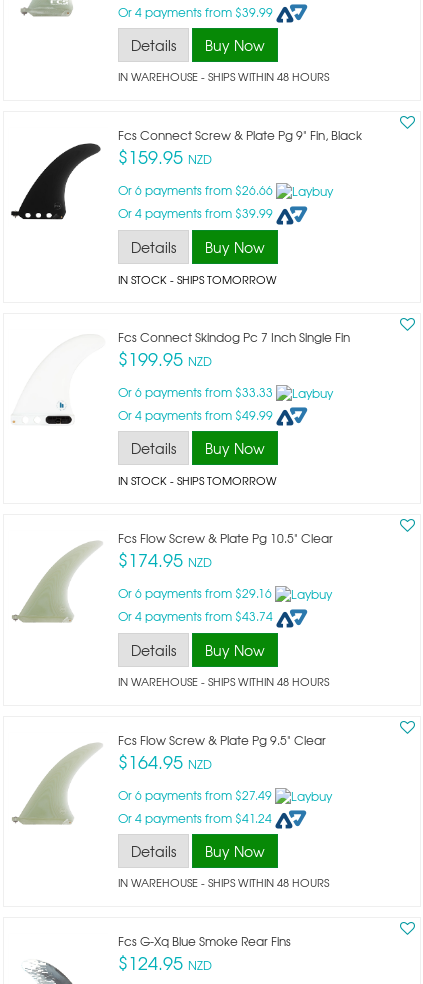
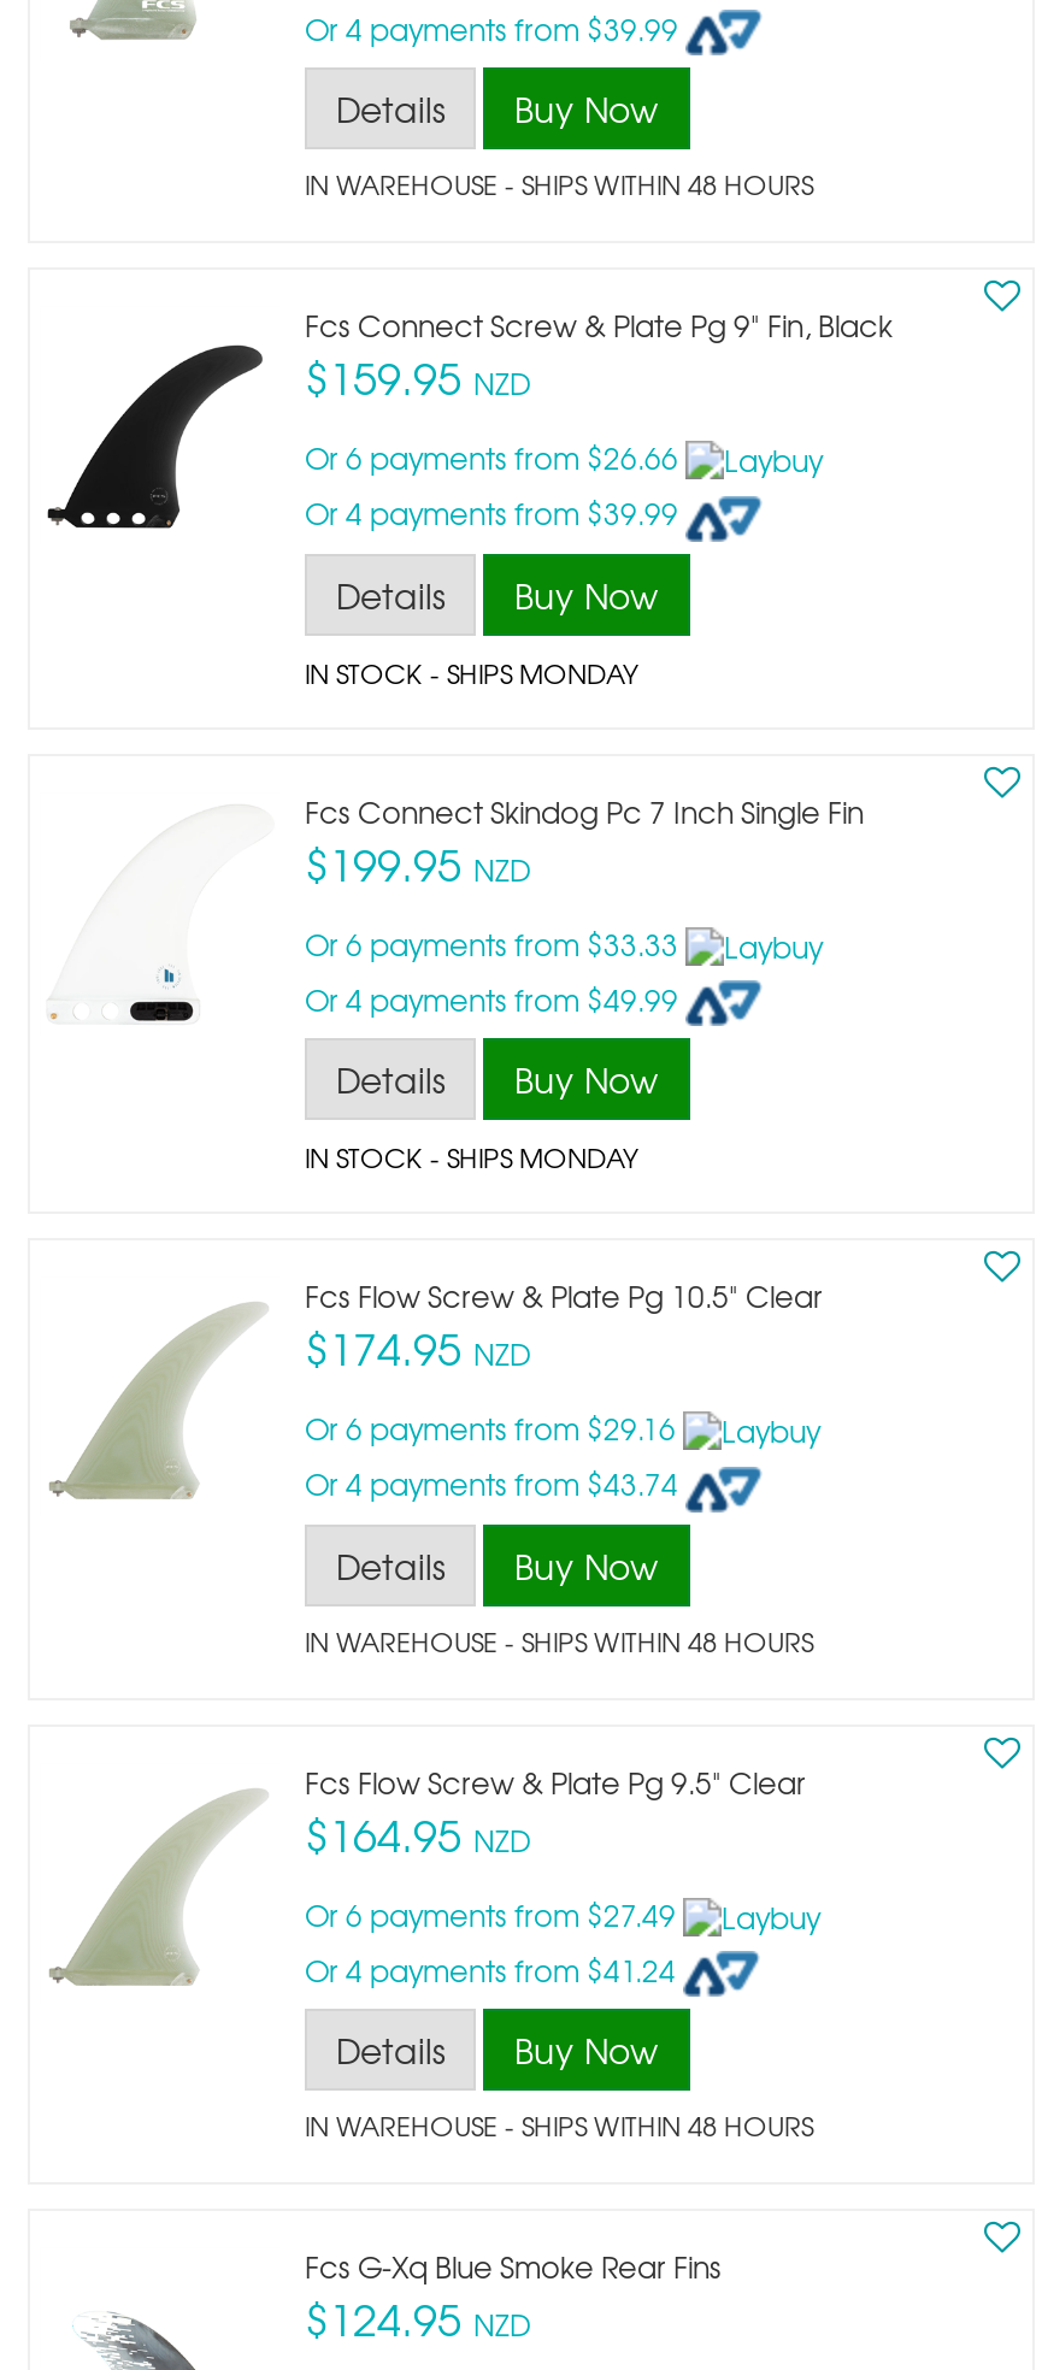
[118,271,277,287] IN STOCK - SHIPS TOMORROW -> [305,652,640,690] IN STOCK - SHIPS MONDAY
[118,472,277,488] IN STOCK - SHIPS TOMORROW -> [305,1137,640,1176] IN STOCK - SHIPS MONDAY

